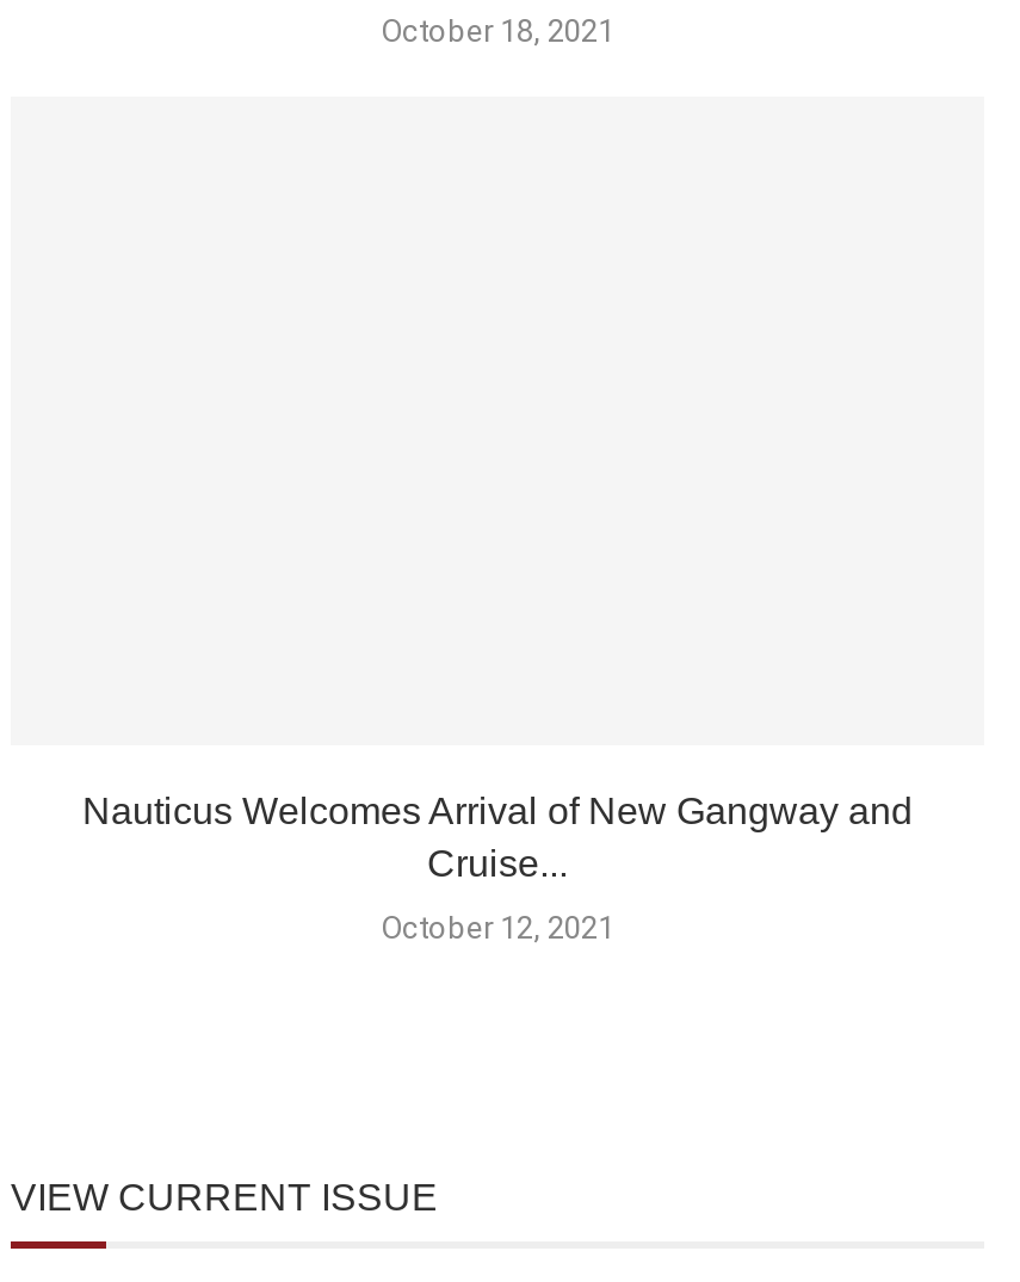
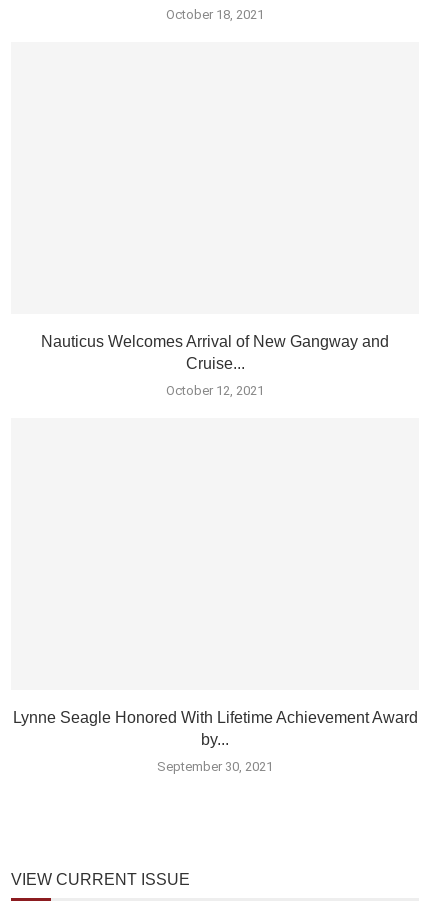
none -> [12,709,417,774] Lynne Seagle Honored With Lifetime Achievement Award | by... | September 30, 2021

